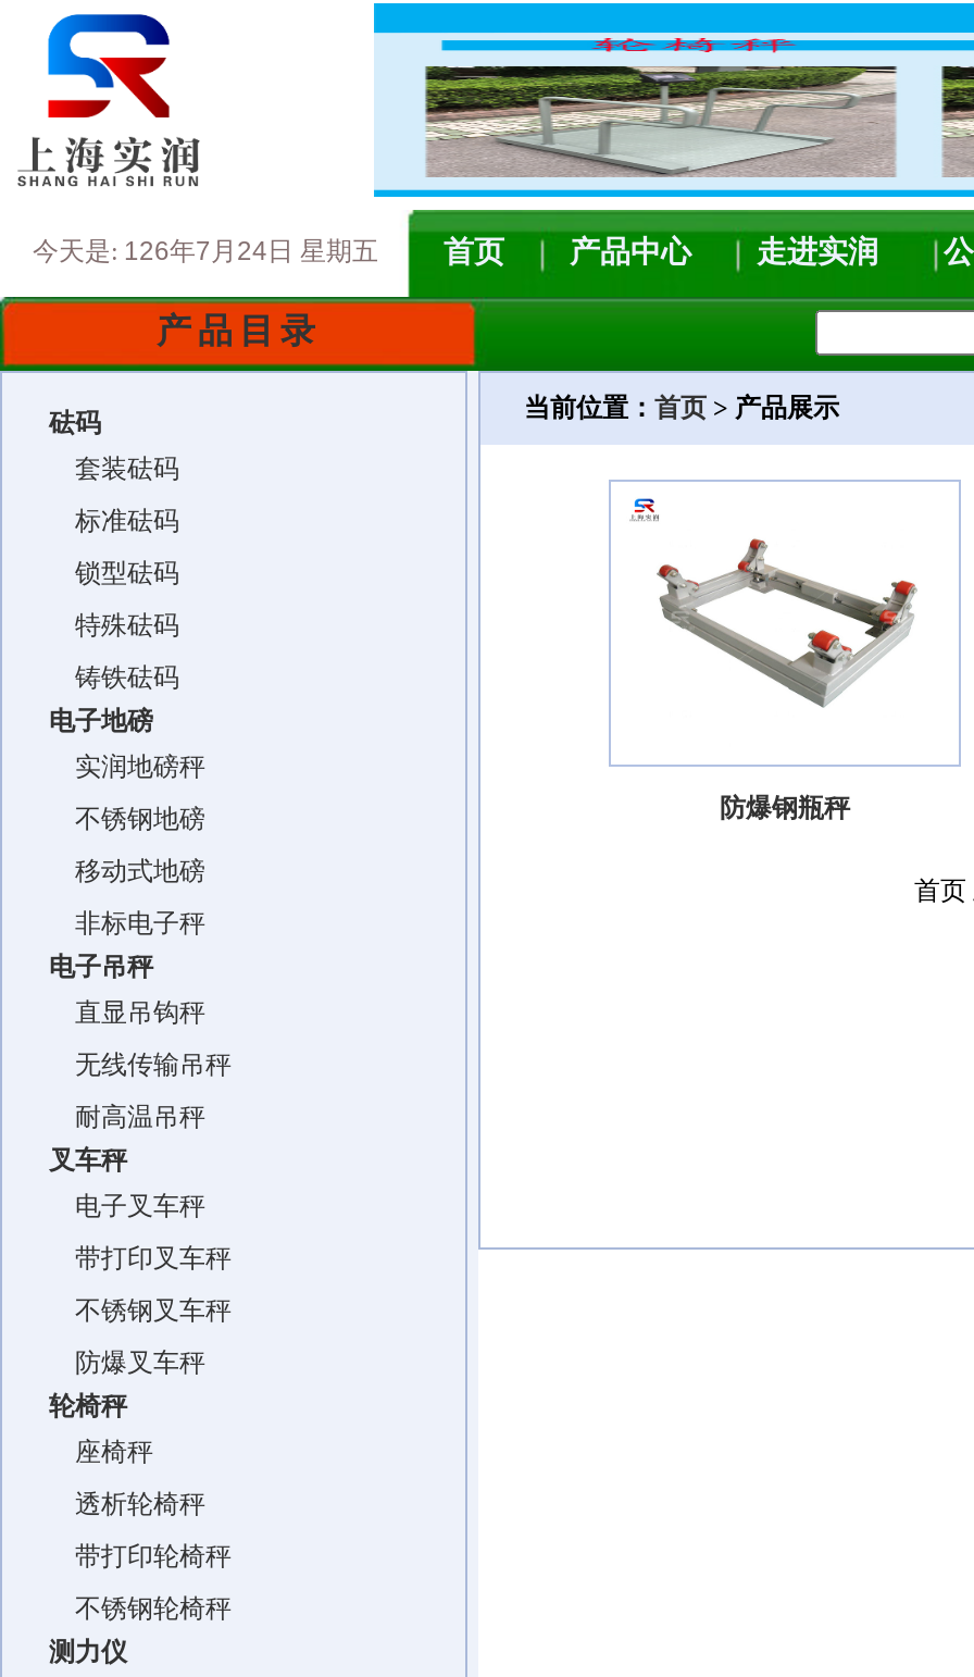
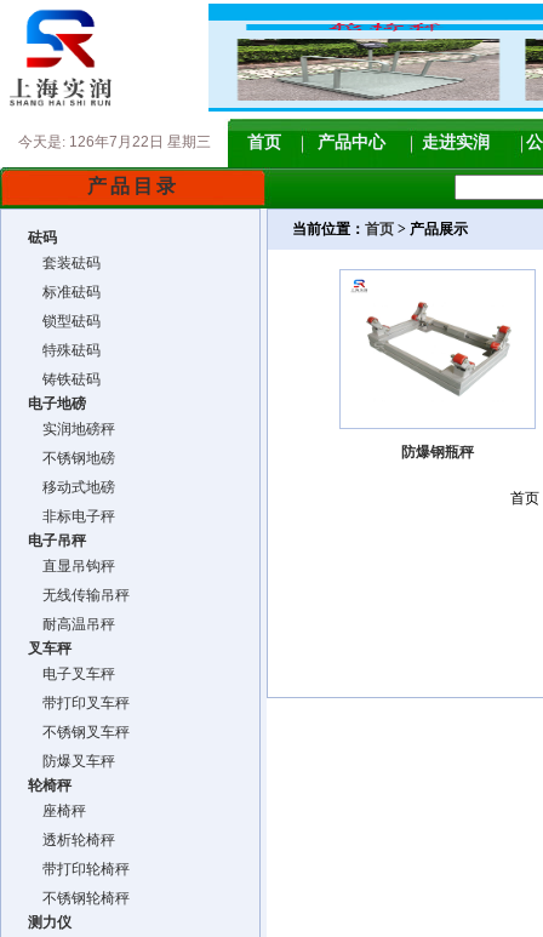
[33,236,378,266] 今天是: 126年7月24日 星期五 -> [18,133,211,150] 今天是: 126年7月22日 星期三

